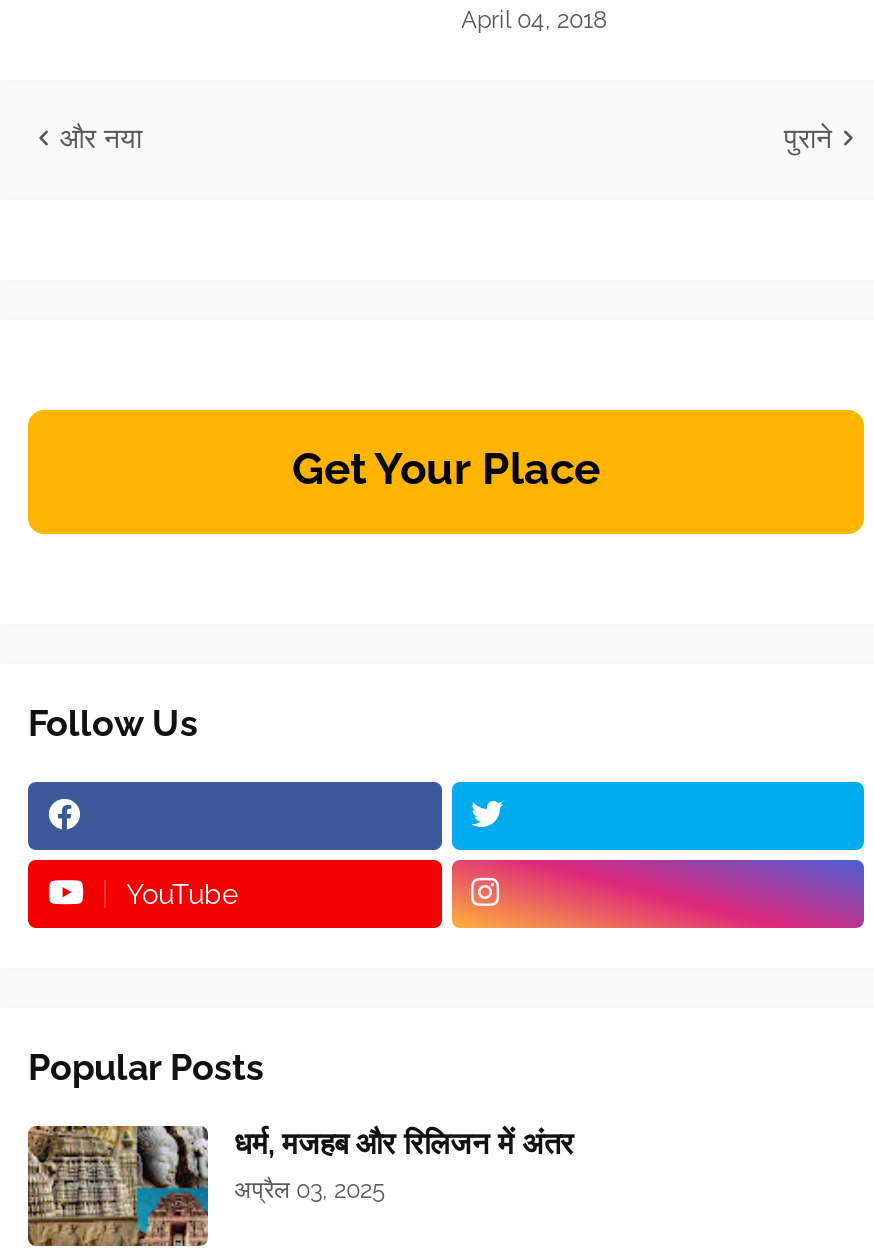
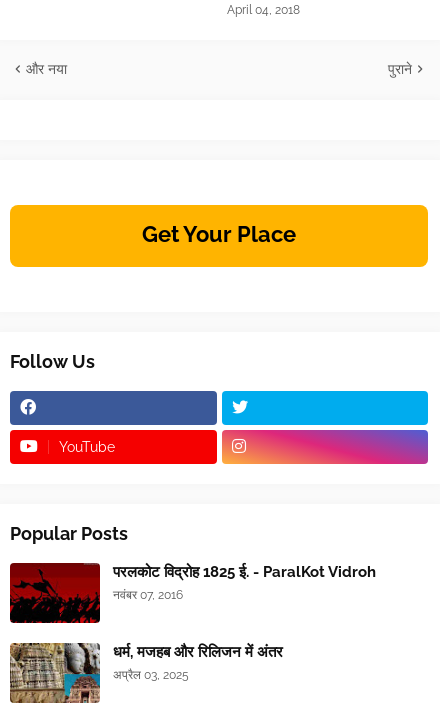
none -> [9,562,376,624] [image] | परलकोट विद्रोह 1825 ई. - ParalKot Vidroh | नवंबर 07, 2016

